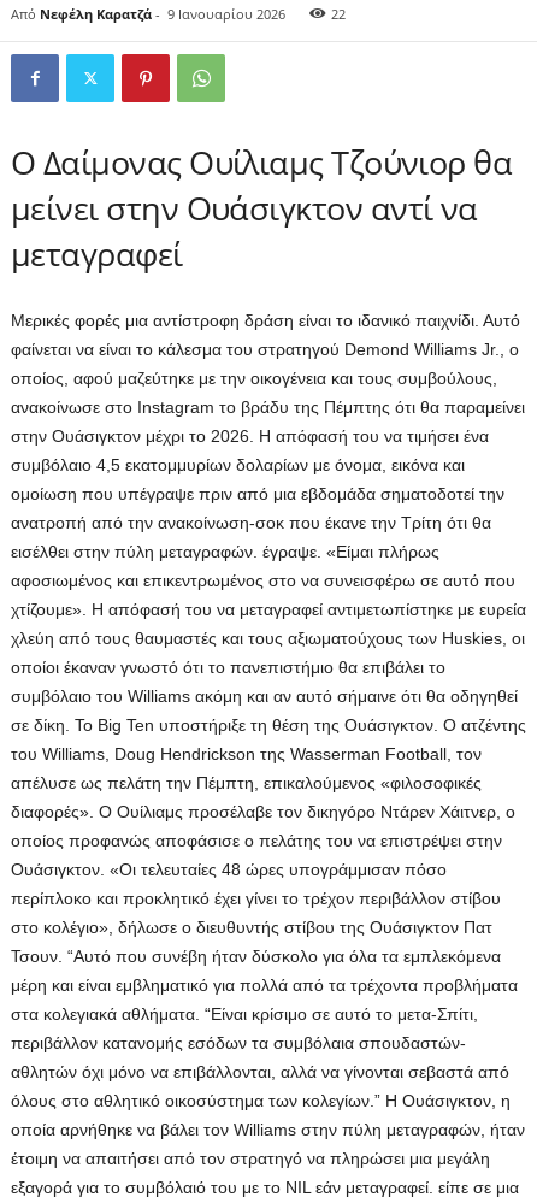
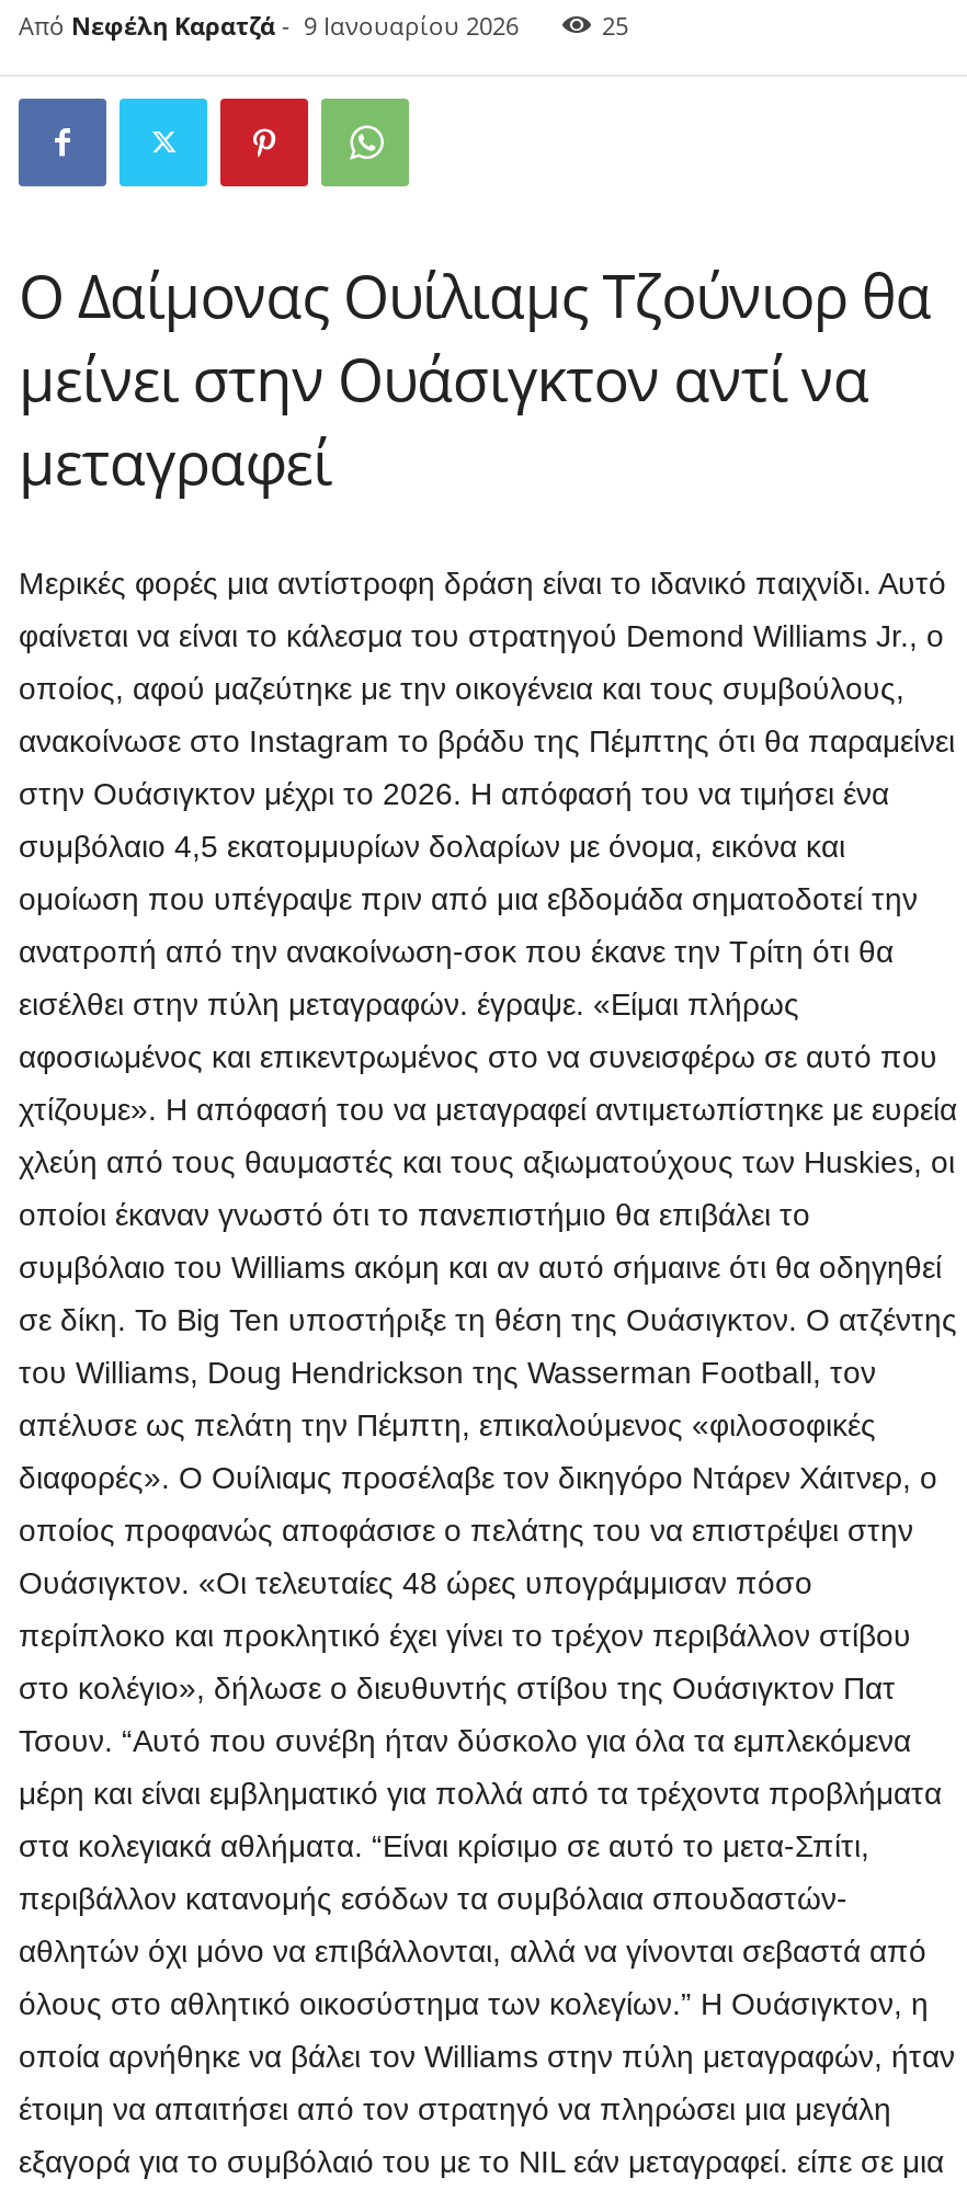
[331,5,346,23] 22 -> [602,9,628,42] 25

